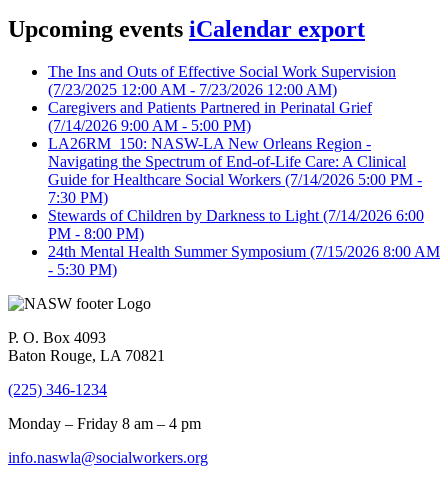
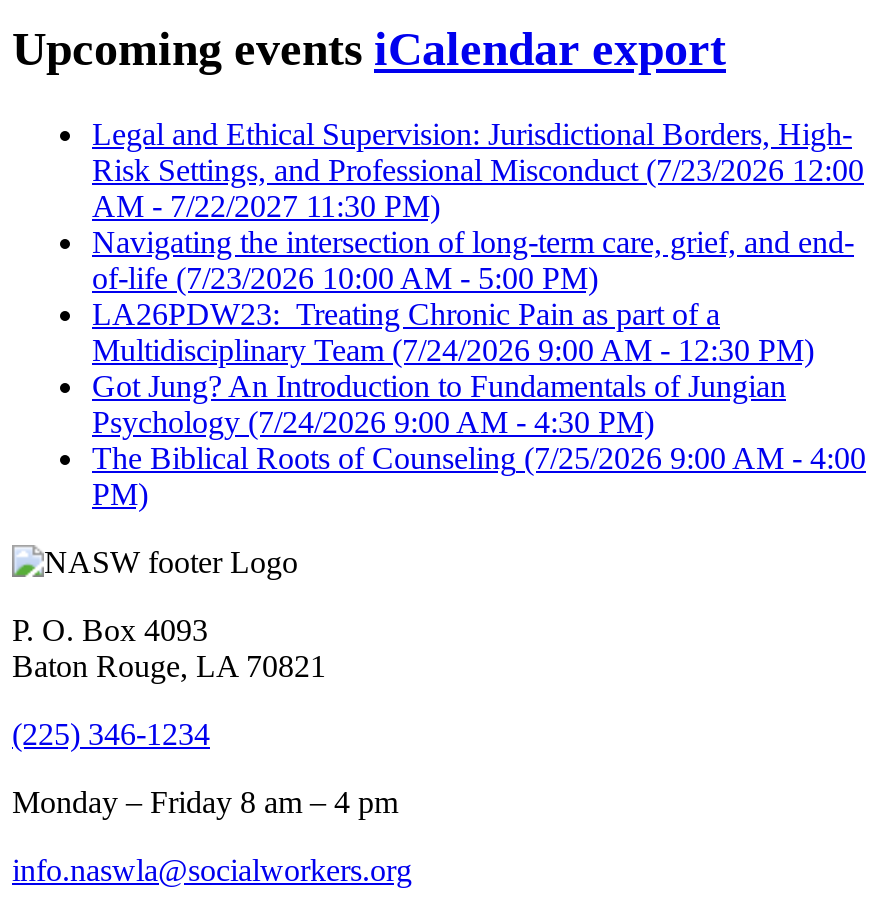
[48,63,440,278] The Ins and Outs of Effective Social Work Supervision | (7/23/2025 12:00 AM - 7/23/2026 12:00 AM) | Caregivers and Patients Partnered in Perinatal Grief | (7/14/2026 9:00 AM - 5:00 PM) | LA26RM_150: NASW-LA New Orleans Region - | Navigating the Spectrum of End-of-Life Care: A Clinical | Guide for Healthcare Social Workers (7/14/2026 5:00 PM - | 7:30 PM) | Stewards of Children by Darkness to Light (7/14/2026 6:00 | PM - 8:00 PM) | 24th Mental Health Summer Symposium (7/15/2026 8:00 AM | - 5:30 PM) -> [92,116,866,510] Legal and Ethical Supervision: Jurisdictional Borders, High- | Risk Settings, and Professional Misconduct (7/23/2026 12:00 | AM - 7/22/2027 11:30 PM) | Navigating the intersection of long-term care, grief, and end- | of-life (7/23/2026 10:00 AM - 5:00 PM) | LA26PDW23: Treating Chronic Pain as part of a | Multidisciplinary Team(7/24/2026 9:00 AM - 12:30 PM) | Got Jung? An Introduction to Fundamentals of Jungian | Psychology (7/24/2026 9:00 AM - 4:30 PM) | The Biblical Roots of Counseling (7/25/2026 9:00 AM - 4:00 | PM)

